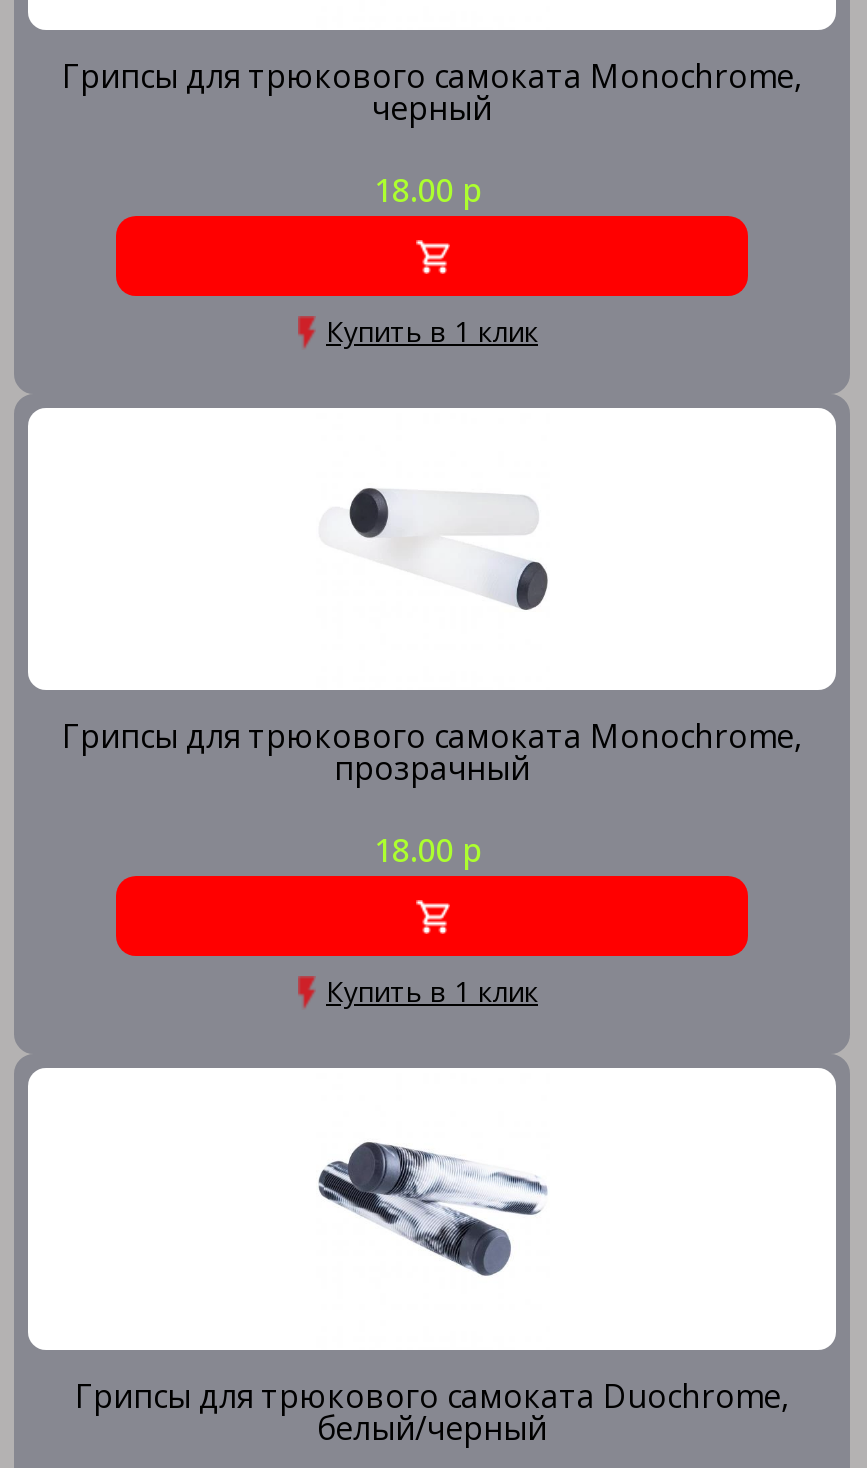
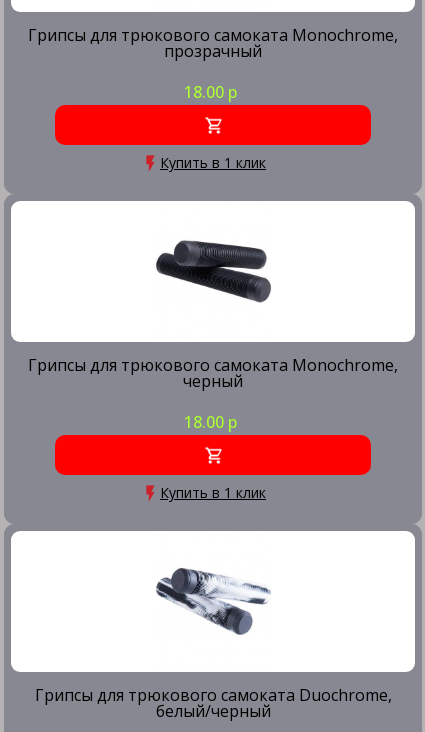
moved [372,86,492,130] -> [183,370,243,392]: черный
[318,488,538,606] [image] -> [155,240,267,301] [image]
moved [334,746,530,790] -> [164,40,262,62]: прозрачный

